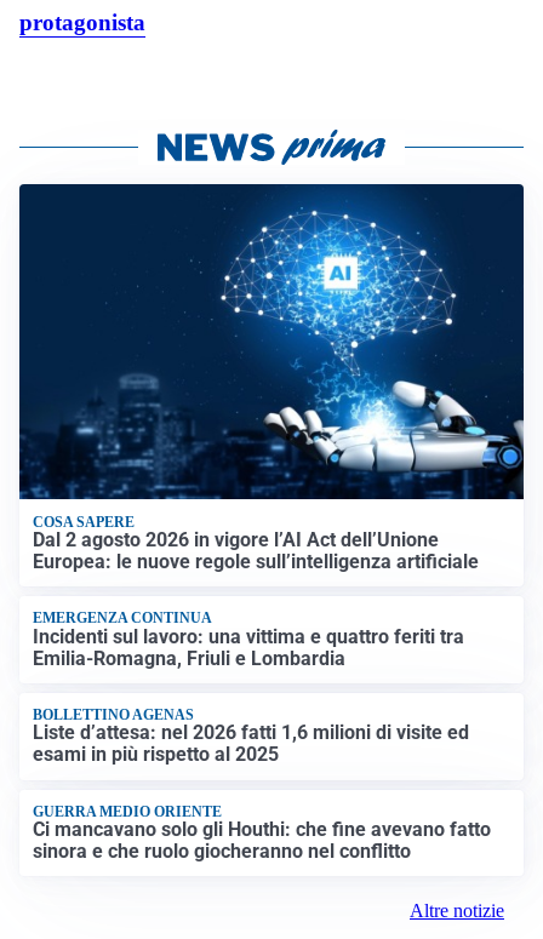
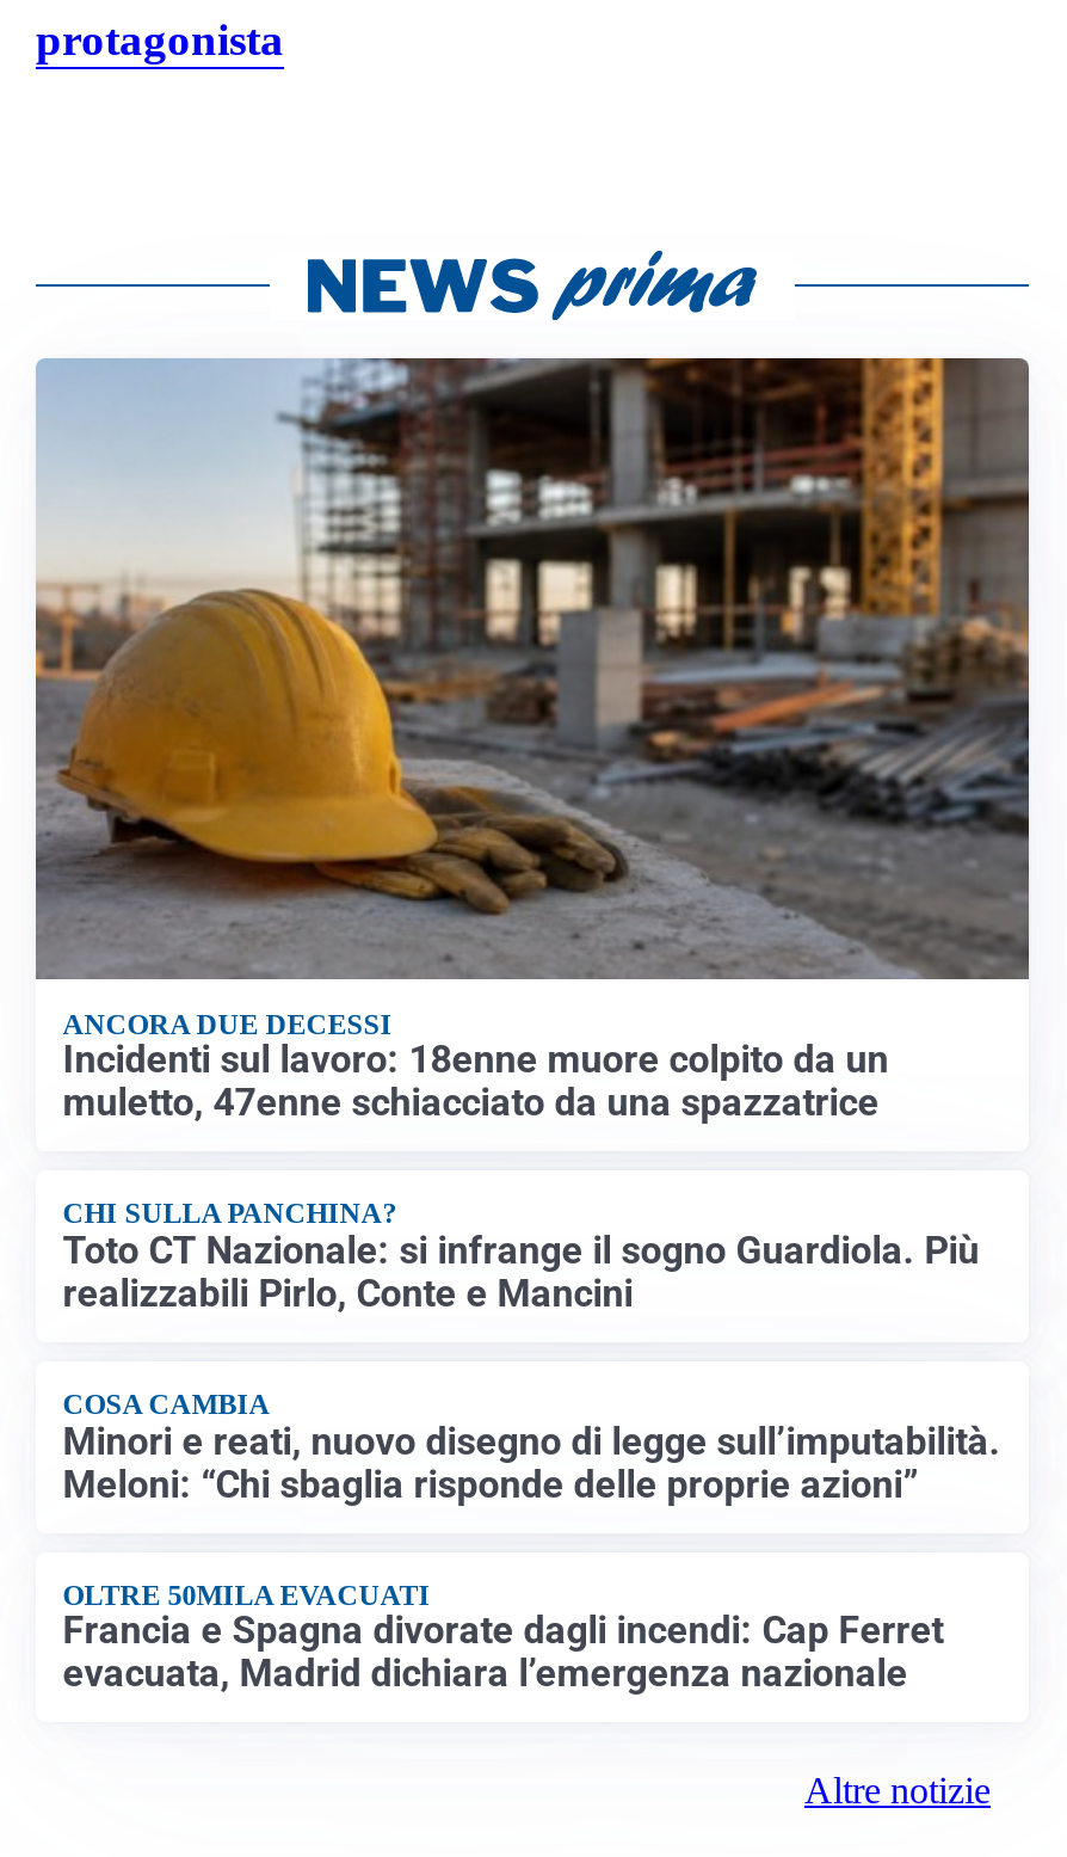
[18,183,525,573] [image] | COSA SAPERE | Dal 2 agosto 2026 in vigore l’AI Act dell’Unione | Europea: le nuove regole sull’intelligenza artificiale -> [33,356,1031,1125] [image] | ANCORA DUE DECESSI | Incidenti sul lavoro: 18enne muore colpito da un | muletto, 47enne schiacciato da una spazzatrice
[33,610,464,670] EMERGENZA CONTINUA | Incidenti sul lavoro: una vittima e quattro feriti tra | Emilia-Romagna, Friuli e Lombardia -> [63,1197,979,1315] CHI SULLA PANCHINA? | Toto CT Nazionale: si infrange il sogno Guardiola. Più | realizzabili Pirlo, Conte e Mancini
[33,706,469,766] BOLLETTINO AGENAS | Liste d’attesa: nel 2026 fatti 1,6 milioni di visite ed | esami in più rispetto al 2025 -> [63,1388,1001,1506] COSA CAMBIA | Minori e reati, nuovo disegno di legge sull’imputabilità. | Meloni: “Chi sbaglia risponde delle proprie azioni”
[33,803,491,863] GUERRA MEDIO ORIENTE | Ci mancavano solo gli Houthi: che fine avevano fatto | sinora e che ruolo giocheranno nel conflitto -> [63,1578,943,1696] OLTRE 50MILA EVACUATI | Francia e Spagna divorate dagli incendi: Cap Ferret | evacuata, Madrid dichiara l’emergenza nazionale

